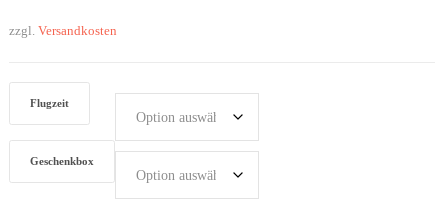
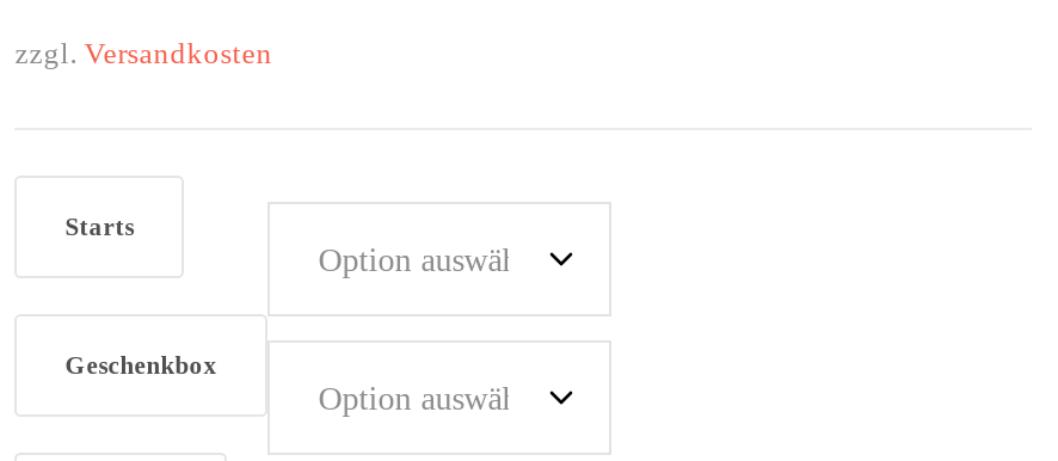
[30,98,69,109] Flugzeit -> [65,213,134,239] Starts

